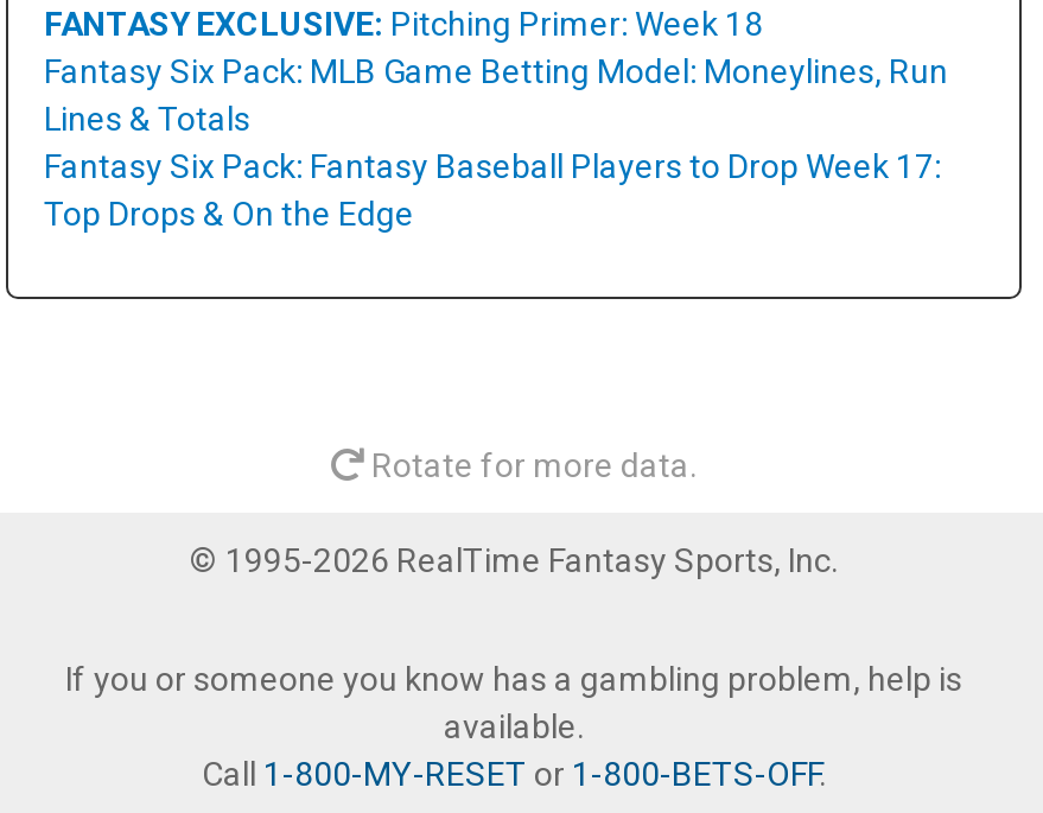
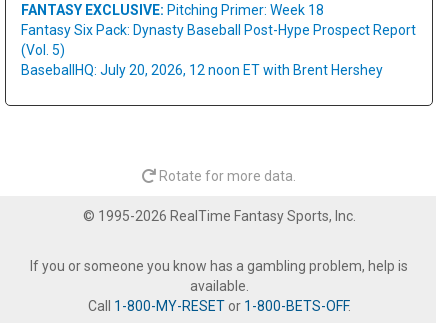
[44,52,948,233] Fantasy Six Pack: MLB Game Betting Model: Moneylines, Run | Lines & Totals | Fantasy Six Pack: Fantasy Baseball Players to Drop Week 17: | Top Drops & On the Edge -> [21,22,416,78] Fantasy Six Pack: Dynasty Baseball Post-Hype Prospect Report | (Vol. 5) | BaseballHQ: July 20, 2026, 12 noon ET with Brent Hershey

